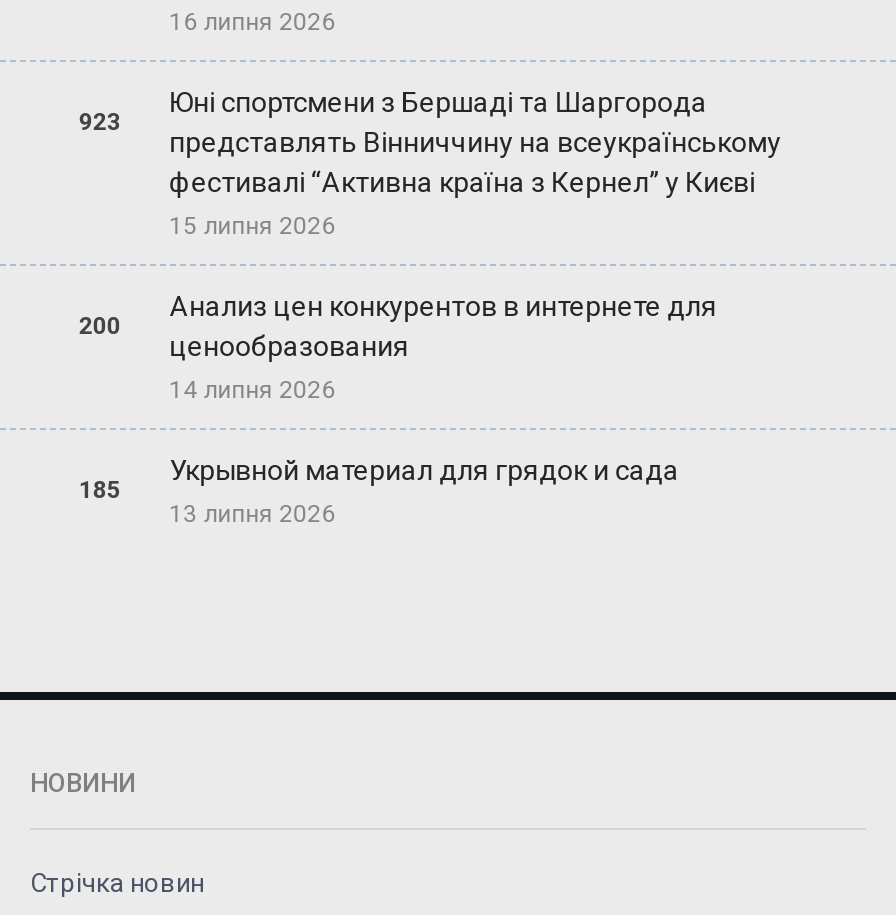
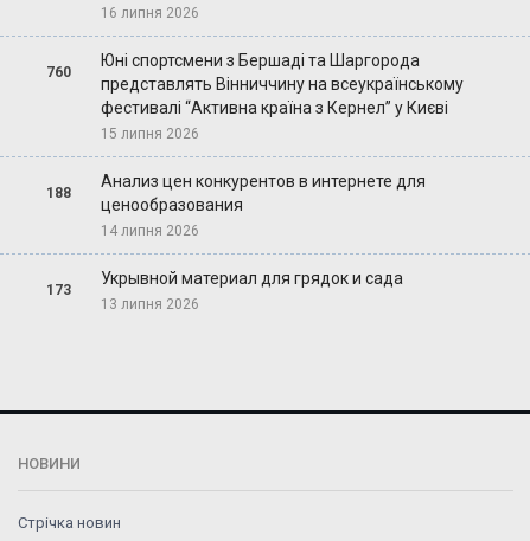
[79,107,121,135] 923 -> [47,64,71,80] 760
[79,311,121,339] 200 -> [47,184,71,201] 188
[79,475,121,503] 185 -> [47,281,71,298] 173

